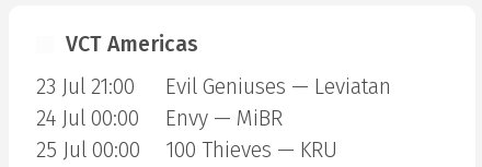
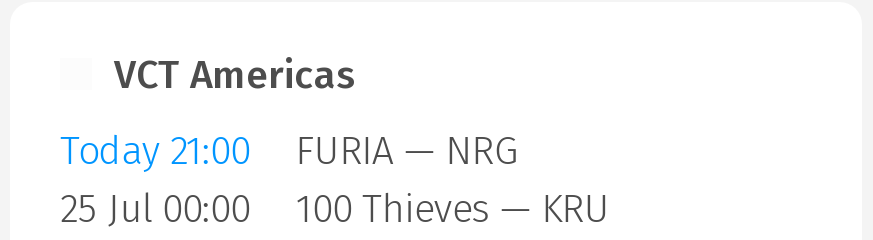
[36,74,391,131] 23 Jul 21:00 | Evil Geniuses — Leviatan | 24 Jul 00:00 | Envy — MiBR -> [60,127,516,173] Today 21:00 | FURIA — NRG

